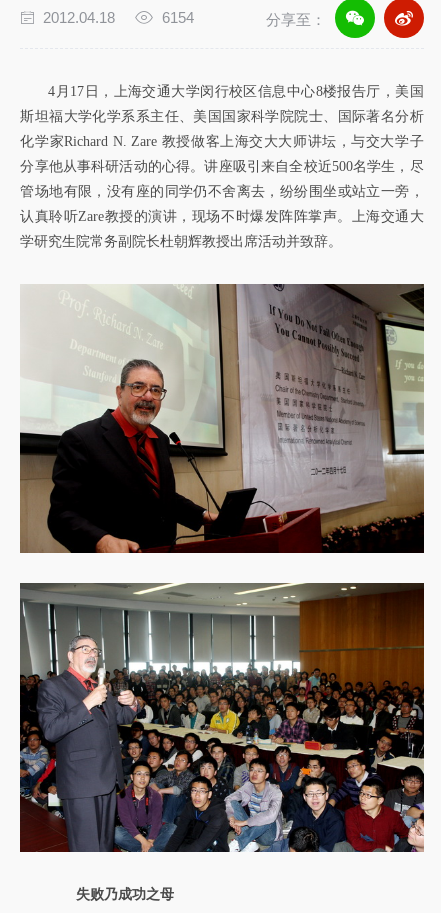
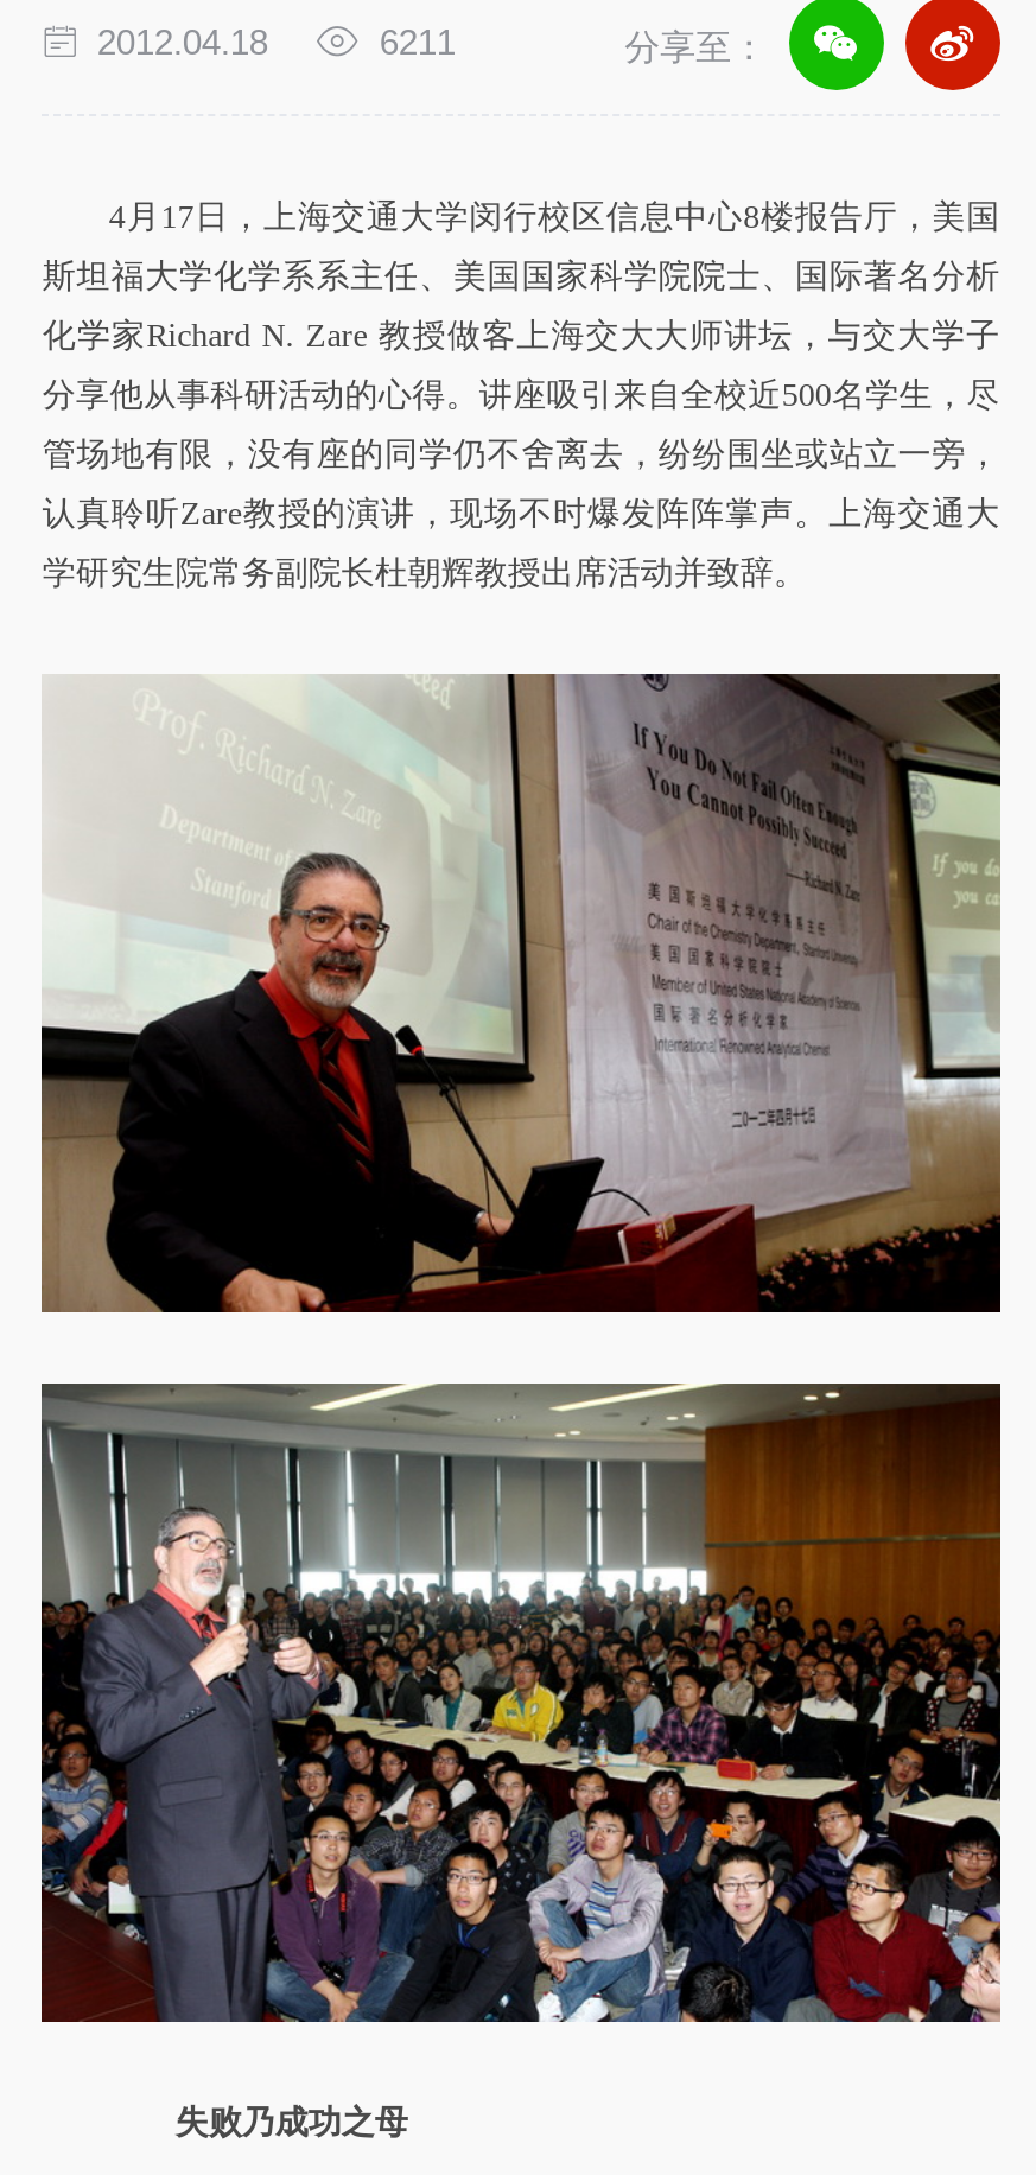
[162,9,194,26] 6154 -> [380,21,455,62] 6211

